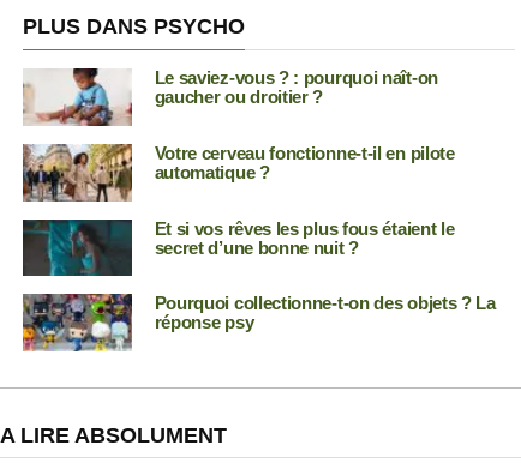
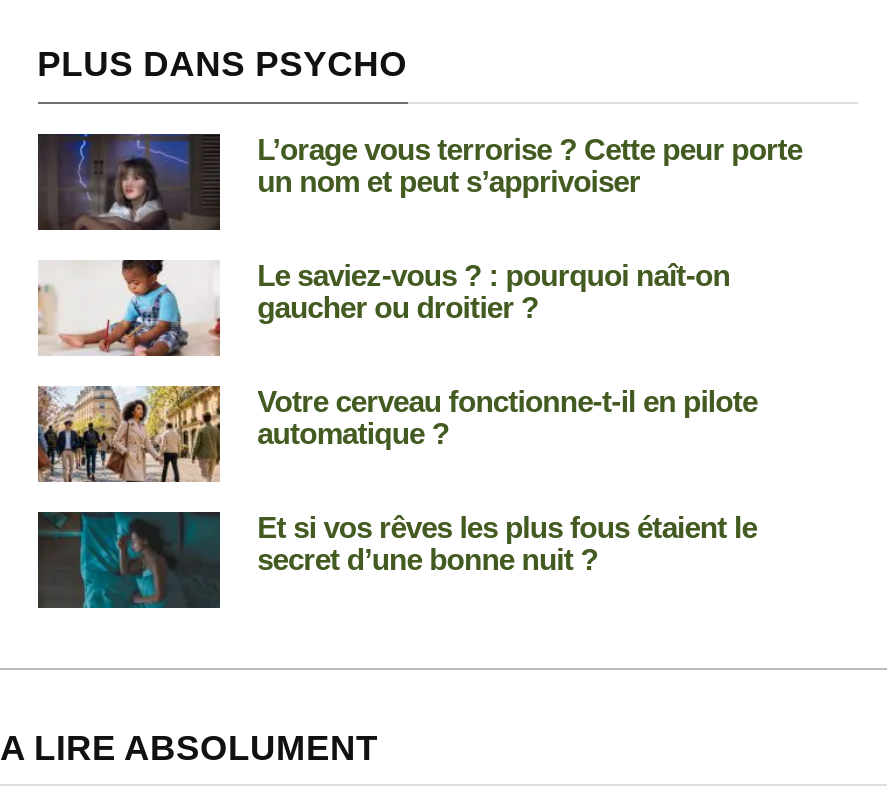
none -> [36,131,802,231] [image] | L’orage vous terrorise ? Cette peur porte | un nom et peut s’apprivoiser
moved [22,66,455,257] -> [36,257,757,576]: [image] | Le saviez-vous ? : pourquoi naît-on | gaucher ou droitier ? | Votre cerveau fonctionne-t-il en pilote | automatique ? | Et si vos rêves les plus fous étaient le | secret d’une bonne nuit ?
[22,293,496,353] [image] | Pourquoi collectionne-t-on des objets ? La | réponse psy -> none

